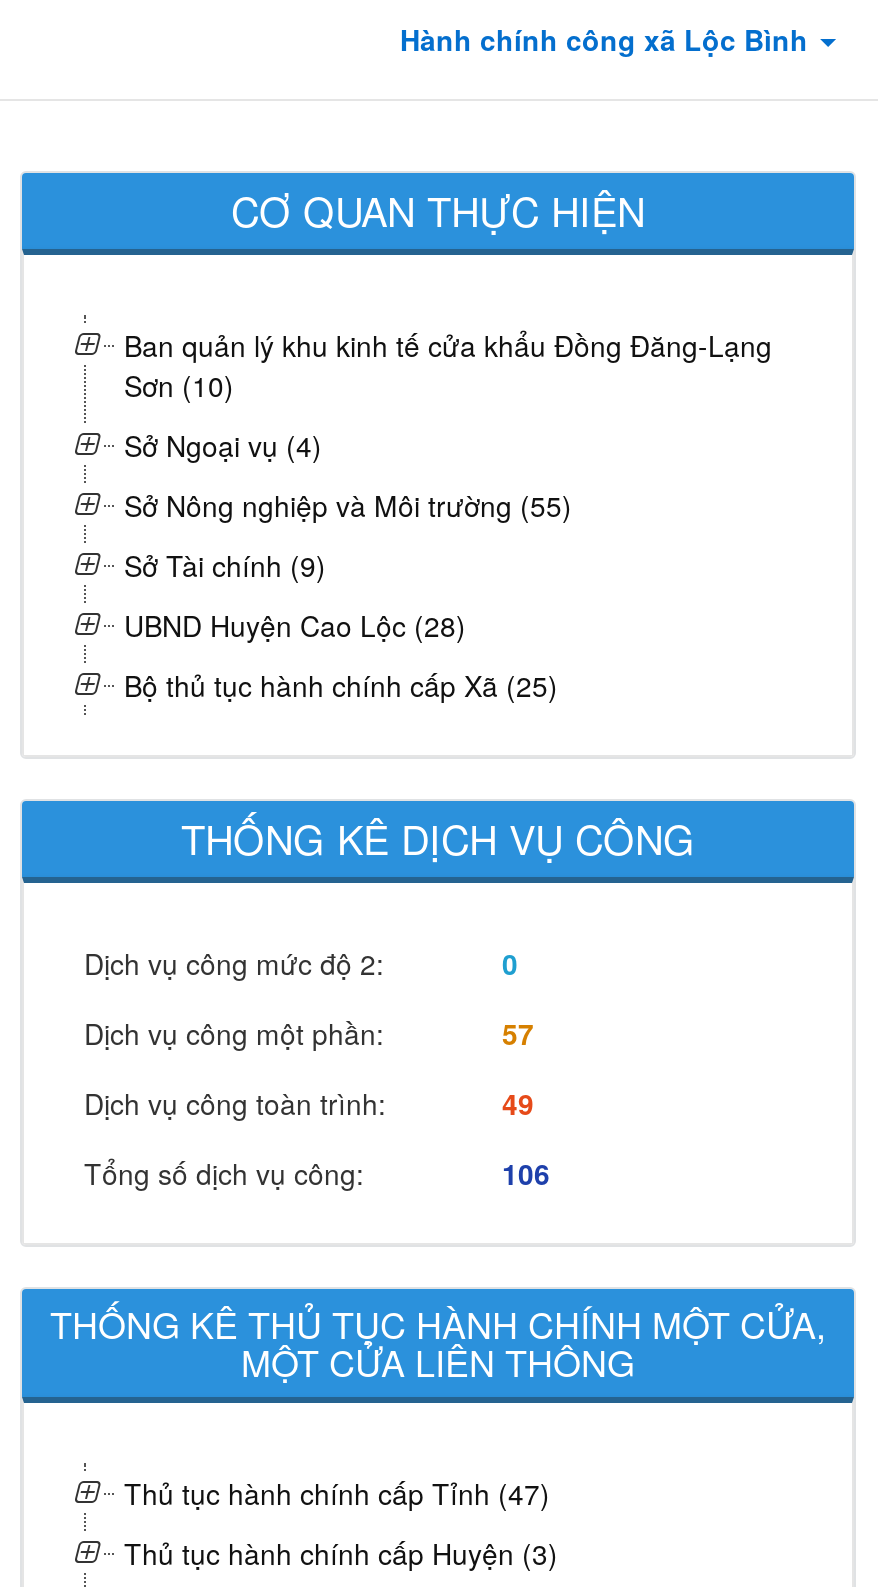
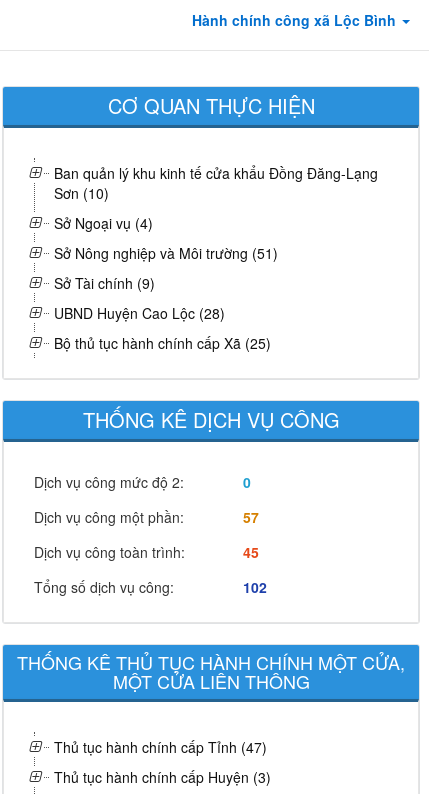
[124,485,572,525] Sở Nông nghiệp và Môi trường (55) -> [54,243,278,263] Sở Nông nghiệp và Môi trường (51)
[502,1083,534,1123] 49 -> [243,542,259,562] 45
[502,1153,550,1193] 106 -> [243,577,267,597] 102

